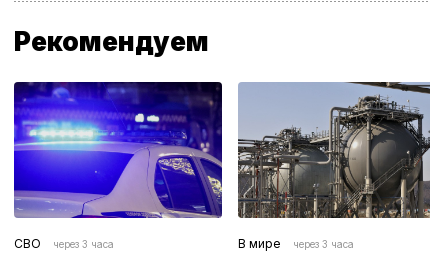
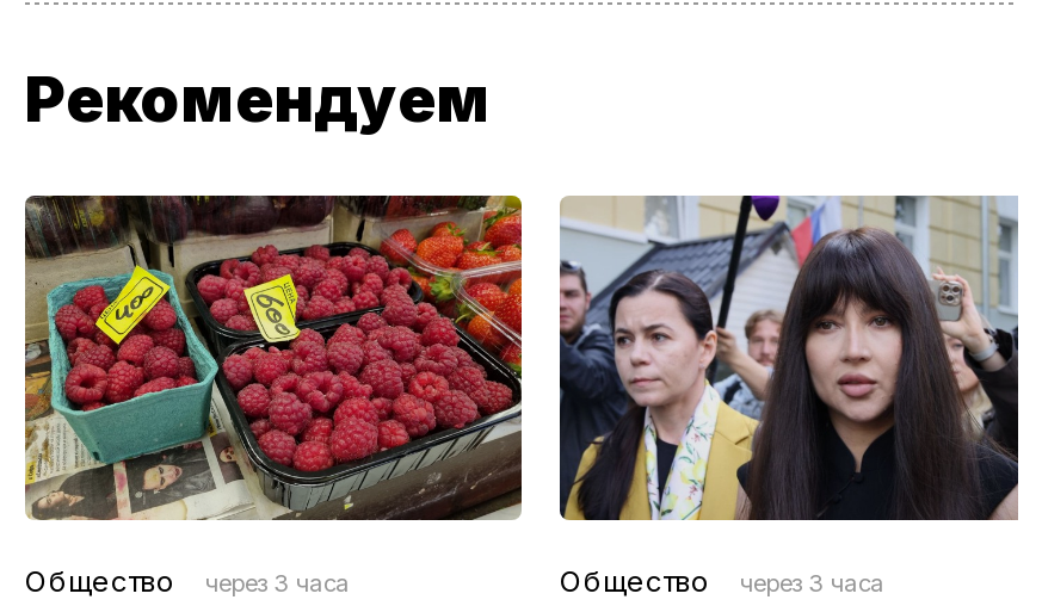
[13,81,223,251] [image] | СВО -> [23,193,524,599] [image] | Общество
[238,82,430,251] [image] | В мире -> [560,193,1018,599] [image] | Общество

